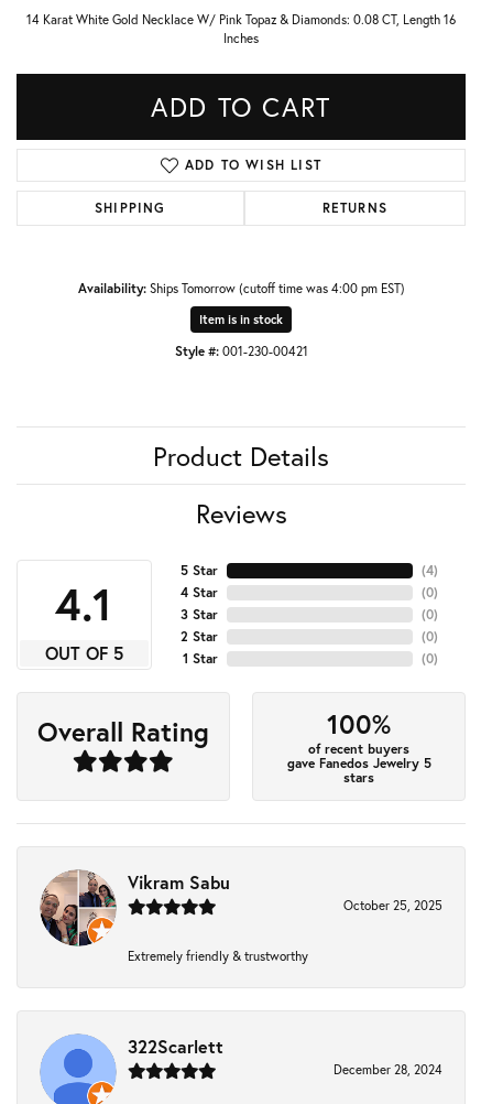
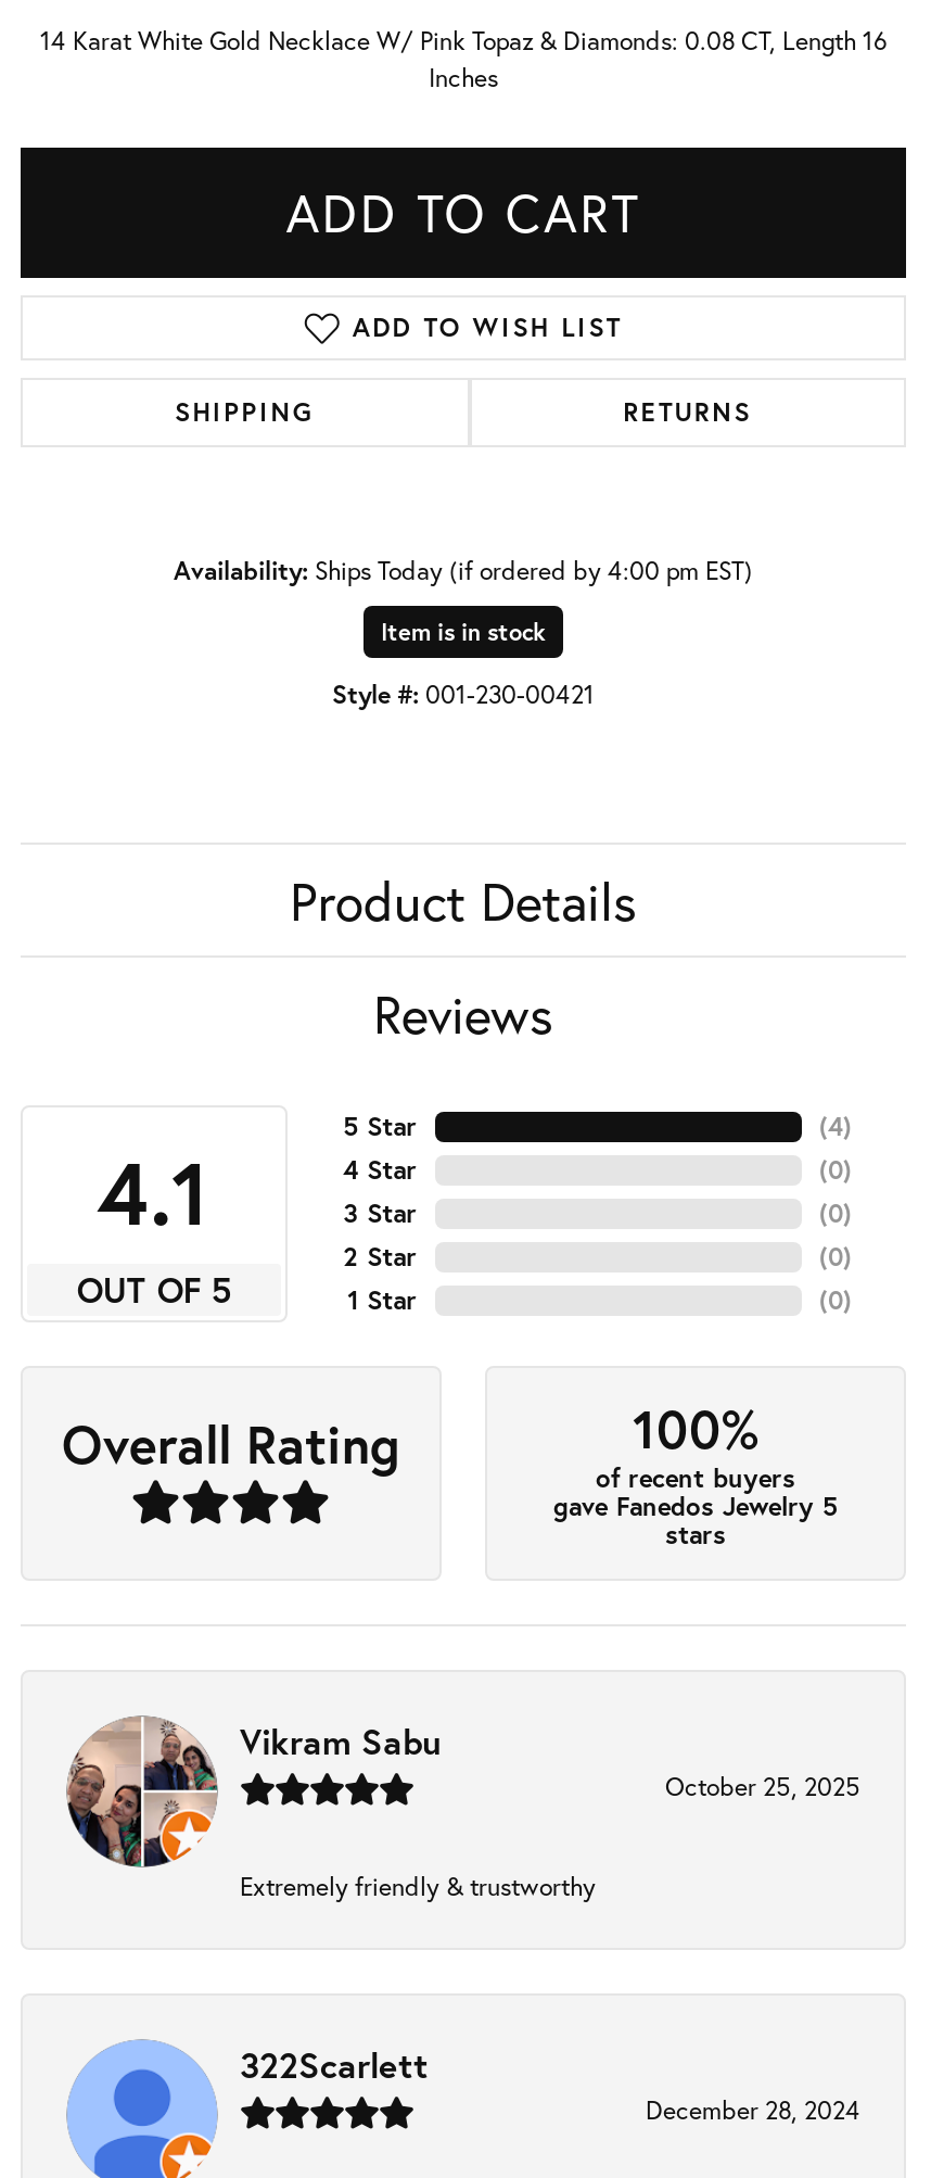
[78,280,405,297] Availability: Ships Tomorrow (cutoff time was 4:00 pm EST) -> [174,554,753,587] Availability: Ships Today (if ordered by 4:00 pm EST)

